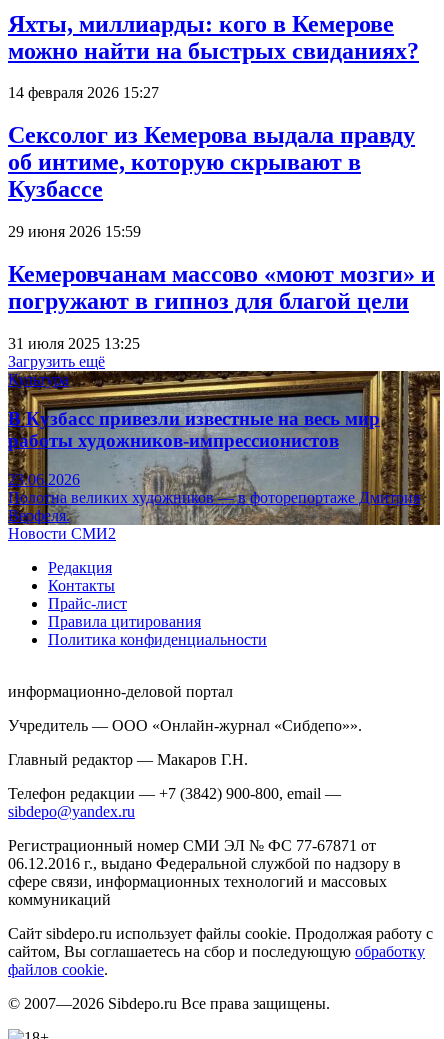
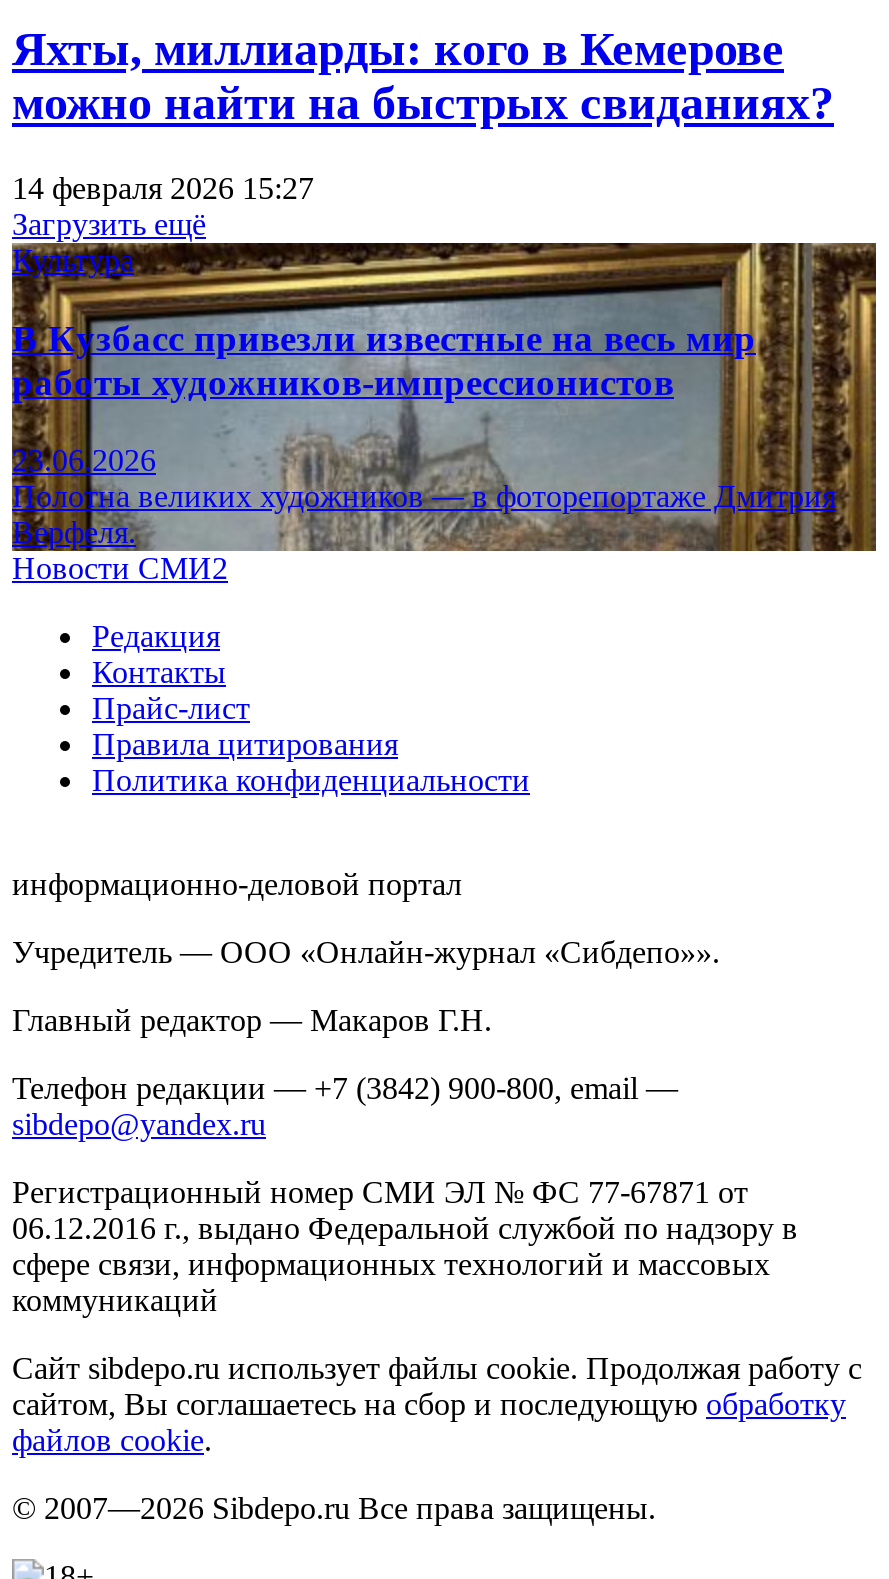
[8,122,435,352] Сексолог из Кемерова выдала правду | об интиме, которую скрывают в | Кузбассе | 29 июня 2026 15:59 | Кемеровчанам массово «моют мозги» и | погружают в гипноз для благой цели | 31 июля 2025 13:25 -> none

